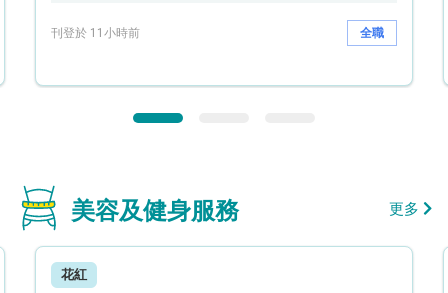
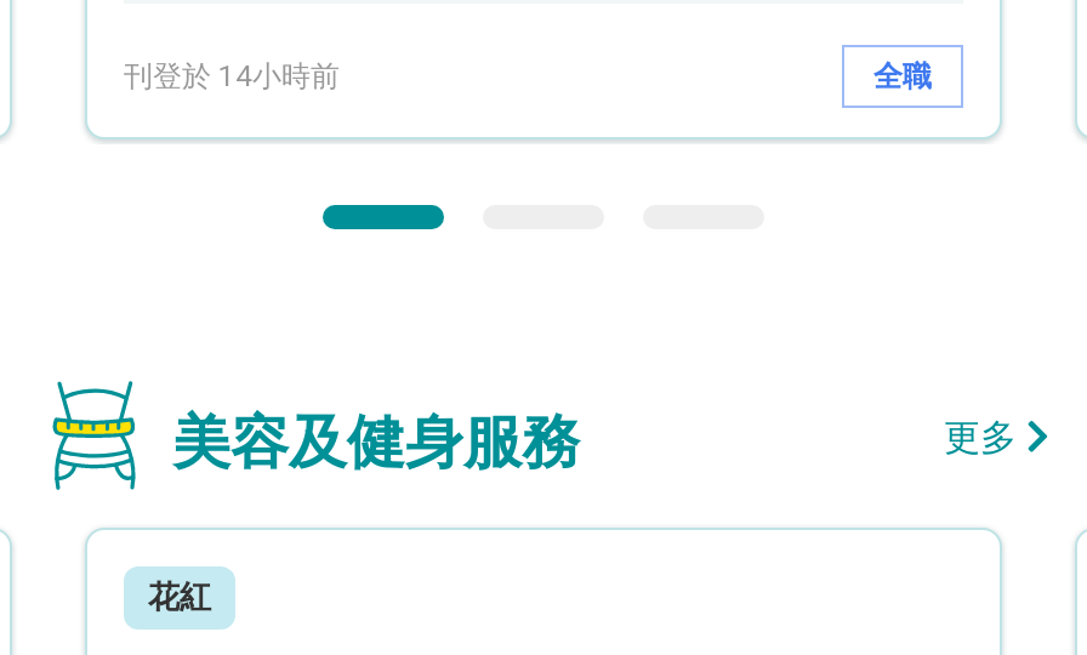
[51,25,140,39] 刊登於 11小時前 -> [124,58,340,92] 刊登於 14小時前

